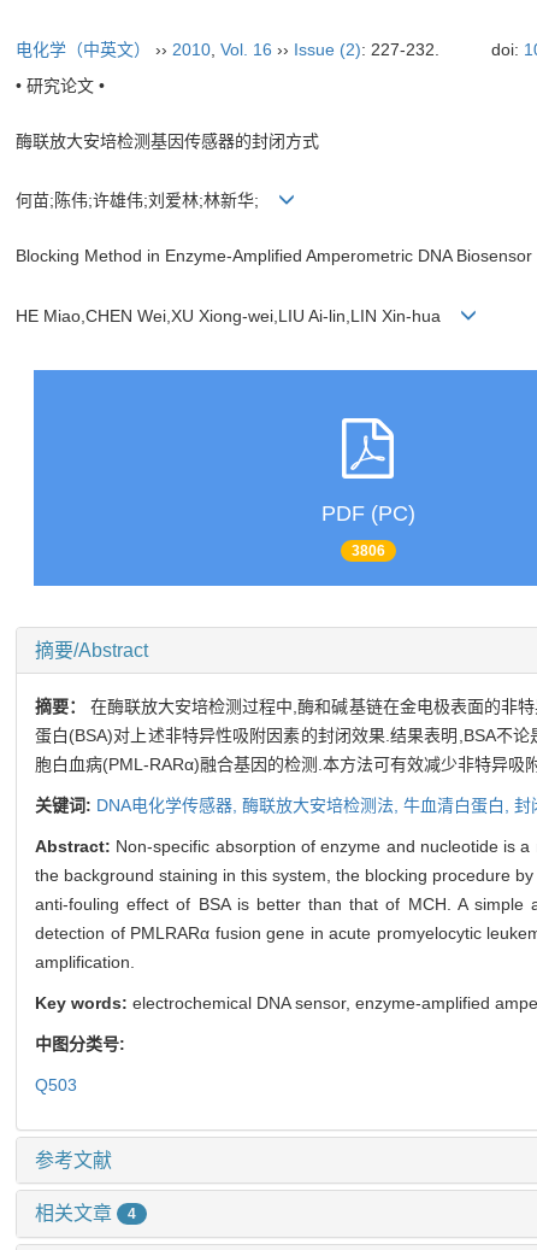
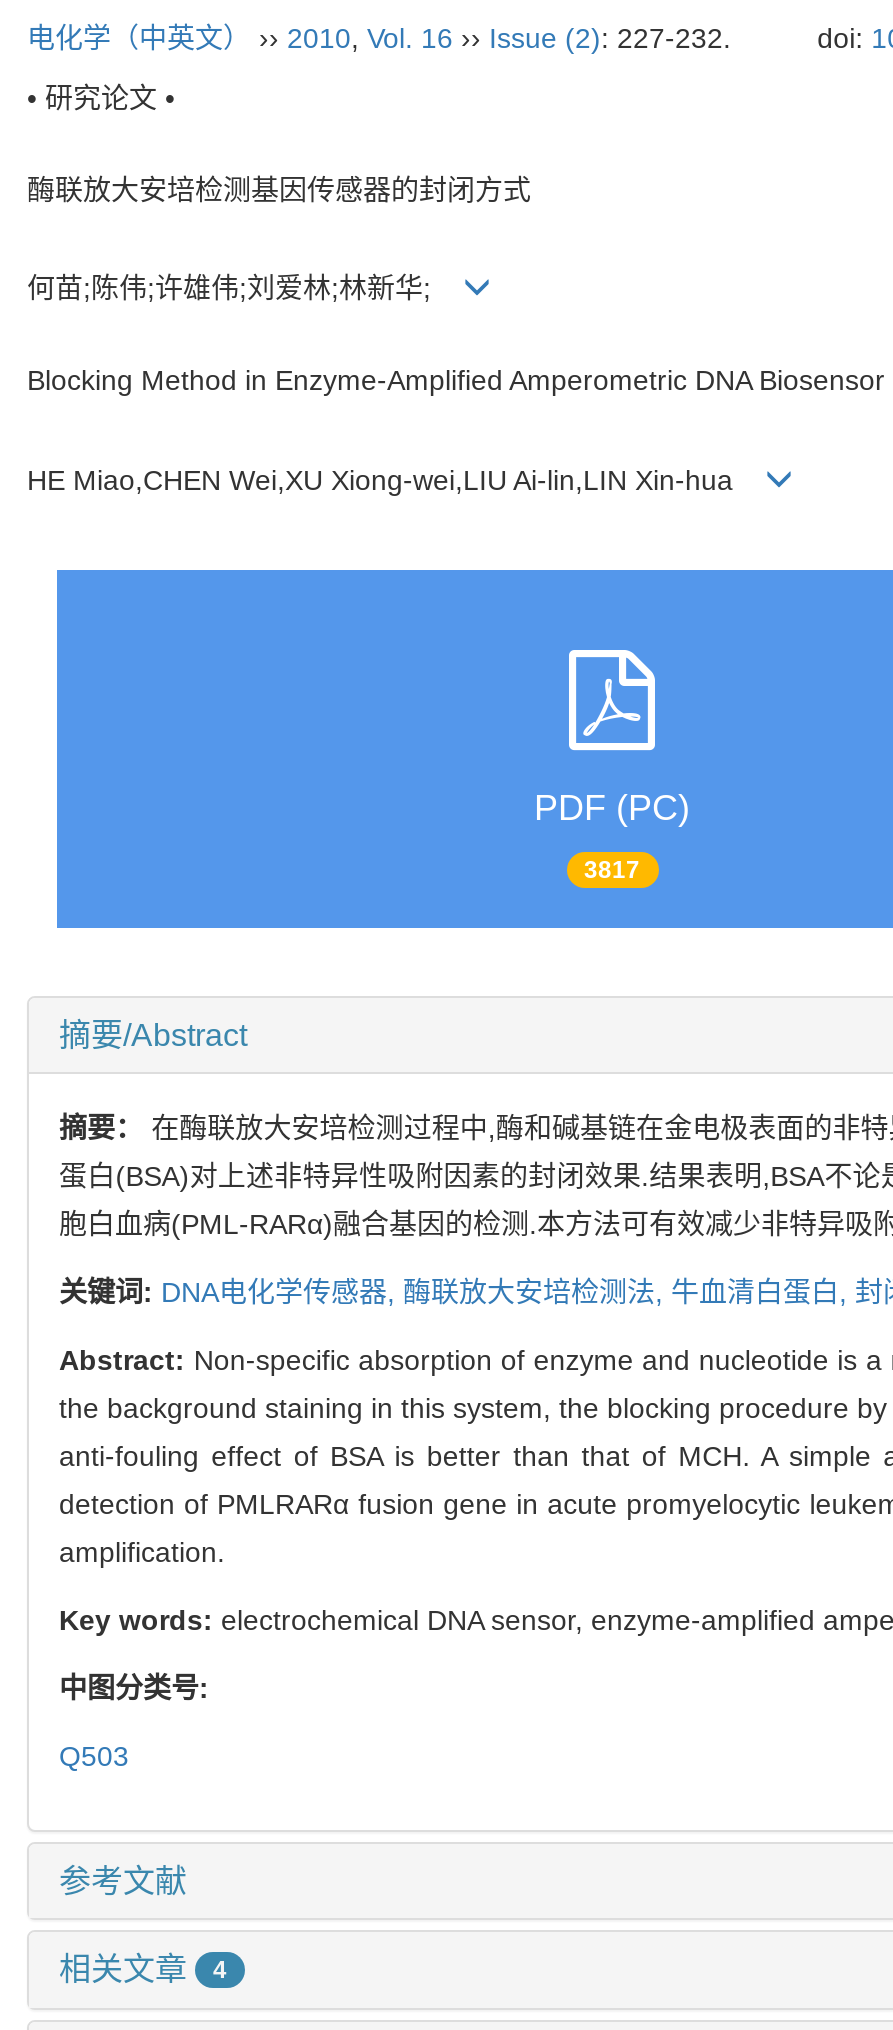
[351,543,385,560] 3806 -> [584,856,640,884] 3817

